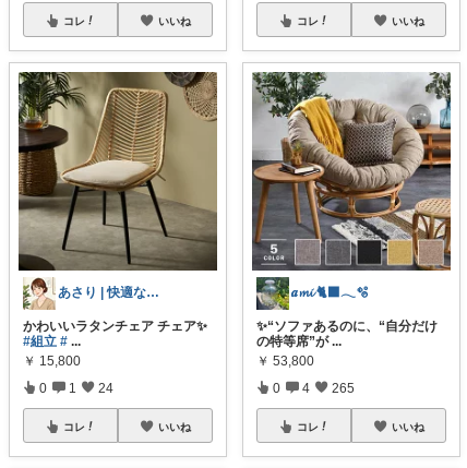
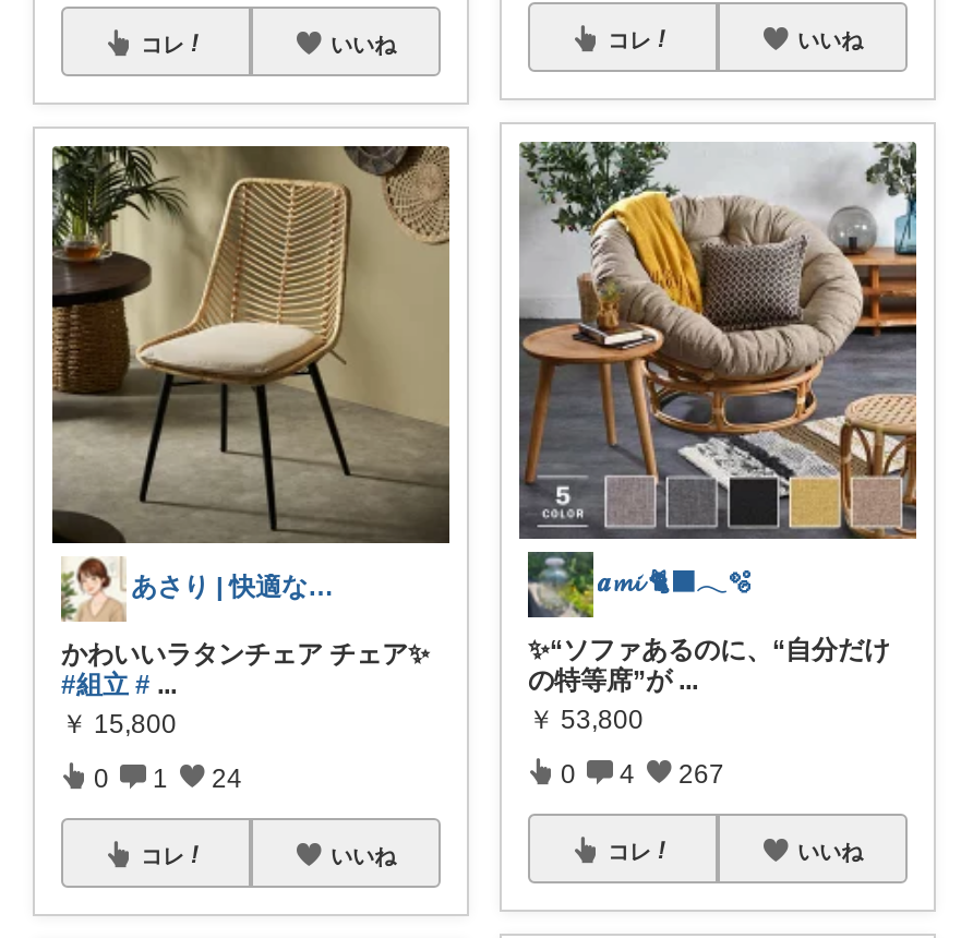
[273,381,355,394] 0 4 265 -> [561,759,724,785] 0 4 267

